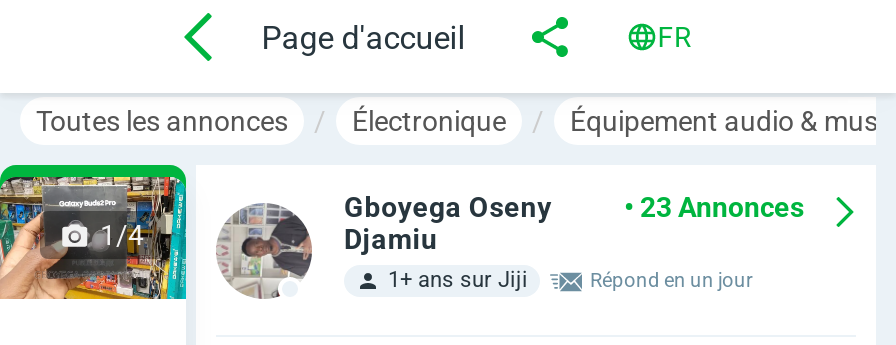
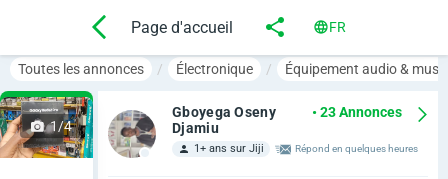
[590,268,752,290] Répond en un jour -> [295,142,418,153] Répond en quelques heures

